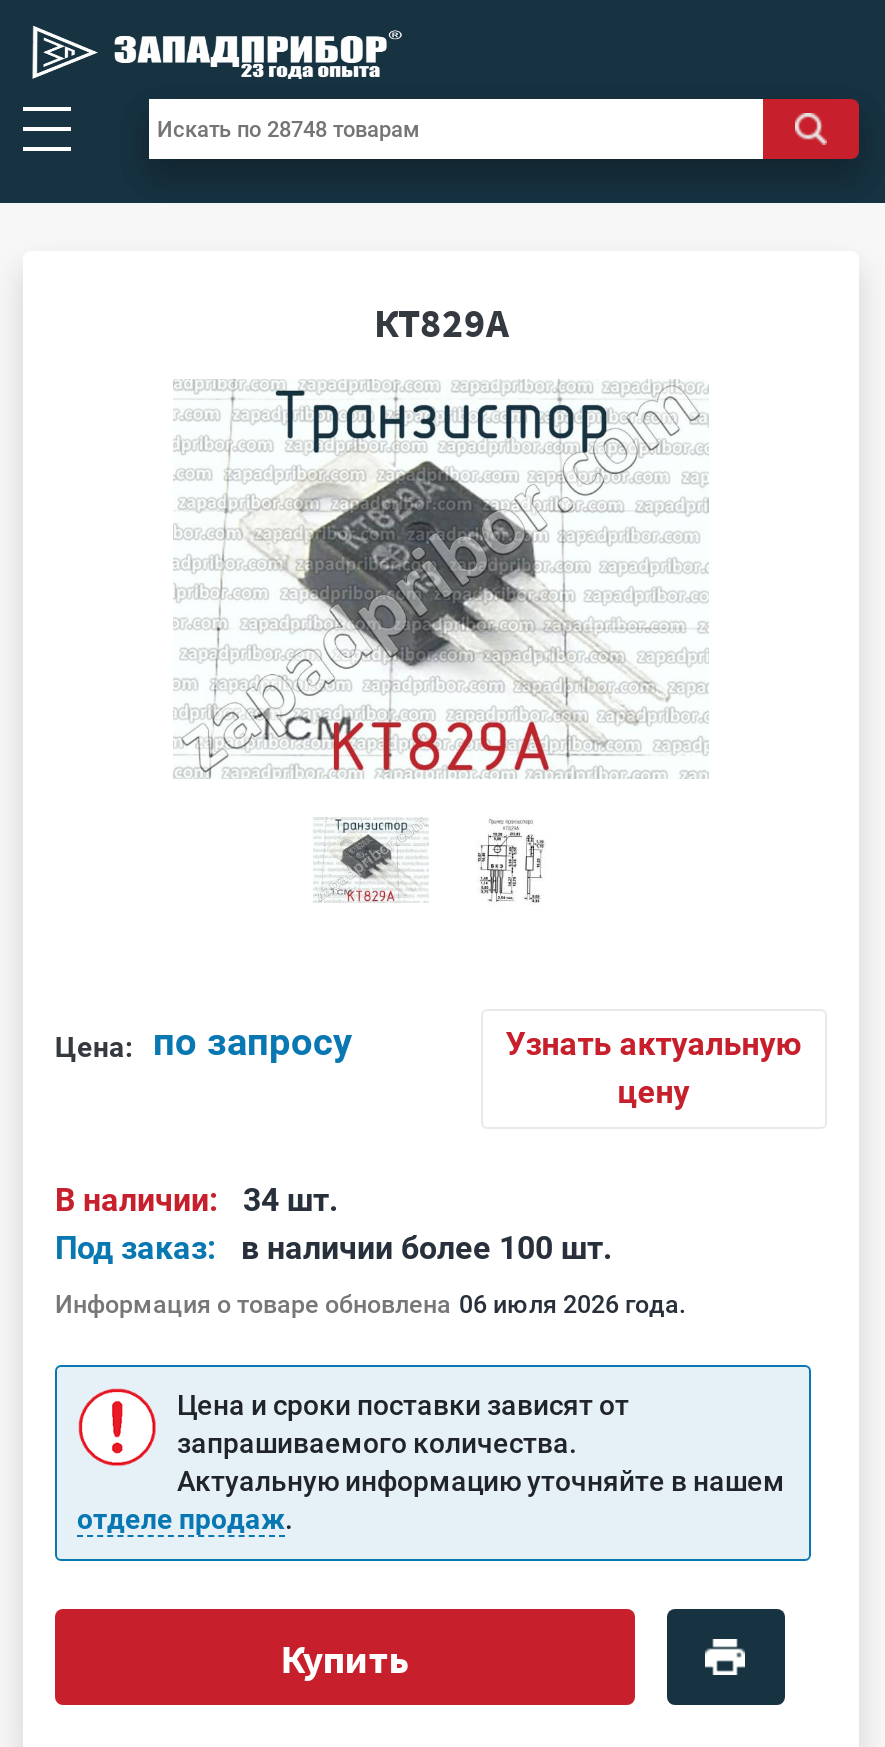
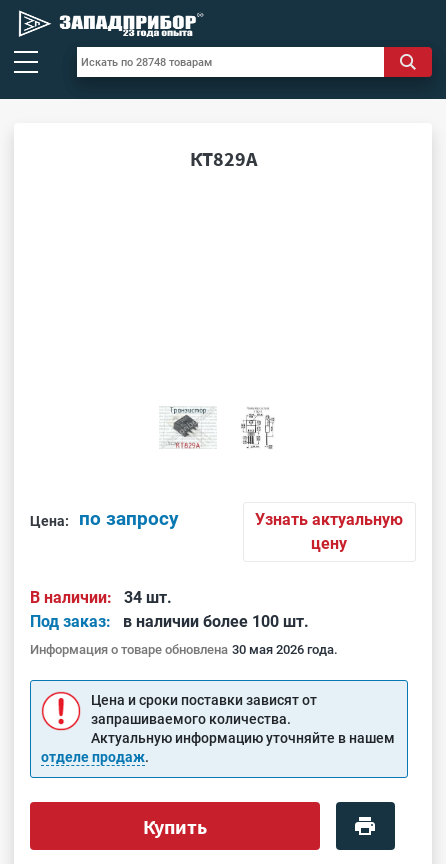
[175,379,709,779] [image] -> none
[55,1289,687,1319] Информация о товаре обновлена 06 июля 2026 года. -> [30,642,338,657] Информация о товаре обновлена 30 мая 2026 года.

